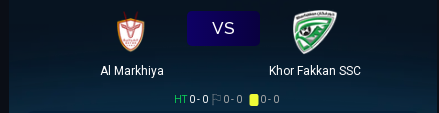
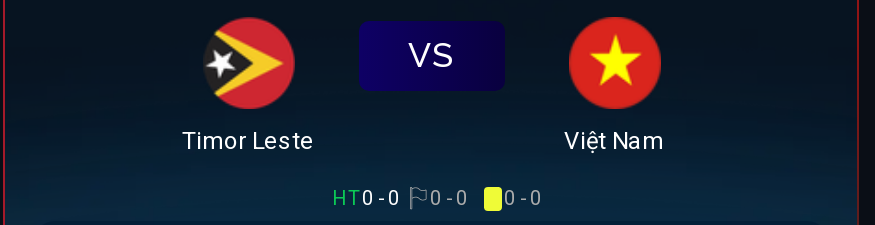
[99,9,163,77] [image] | Al Markhiya -> [182,15,314,154] [image] | Timor Leste
[268,9,360,77] [image] | Khor Fakkan SSC -> [564,15,664,154] [image] | Việt Nam

